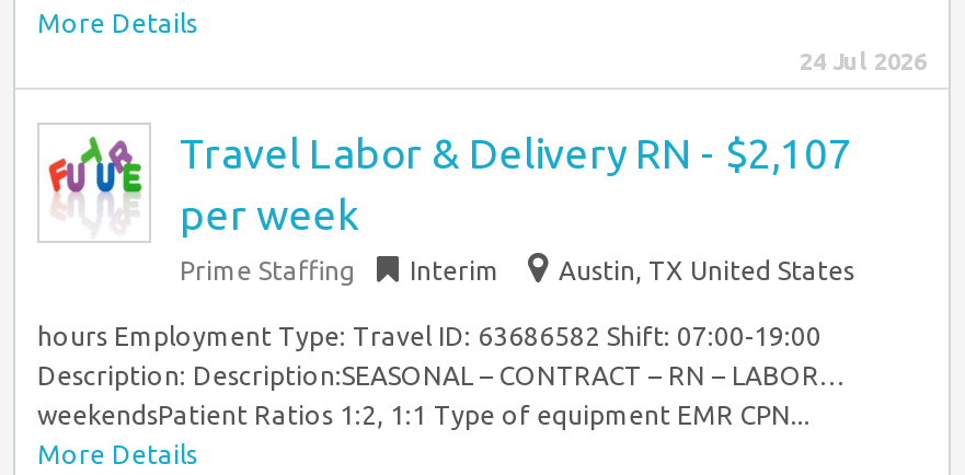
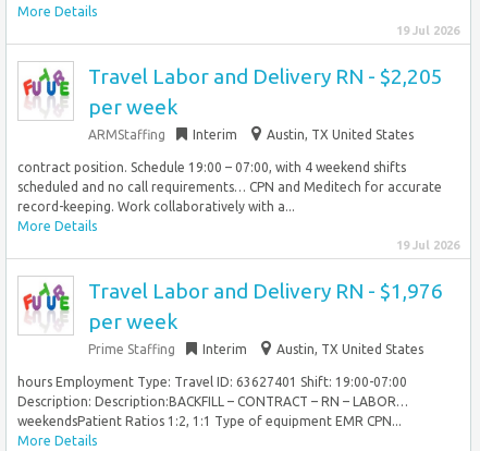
[180,48,927,177] 24 Jul 2026 | Travel Labor & Delivery RN - $2,107 -> [17,24,459,303] 19 Jul 2026 | Travel Labor and Delivery RN - $2,205 | per week | ARMStaffing | Interim | Austin, TX United States | contract position. Schedule 19:00 – 07:00, with 4 weekend shifts | scheduled and no call requirements… CPN and Meditech for accurate | record-keeping. Work collaboratively with a... | More Details | 19 Jul 2026 | Travel Labor and Delivery RN - $1,976
[37,322,822,350] hours Employment Type: Travel ID: 63686582 Shift: 07:00-19:00 -> [17,375,407,389] hours Employment Type: Travel ID: 63627401 Shift: 19:00-07:00
[37,361,843,390] Description: Description:SEASONAL – CONTRACT – RN – LABOR… -> [17,394,408,409] Description: Description:BACKFILL – CONTRACT – RN – LABOR…

